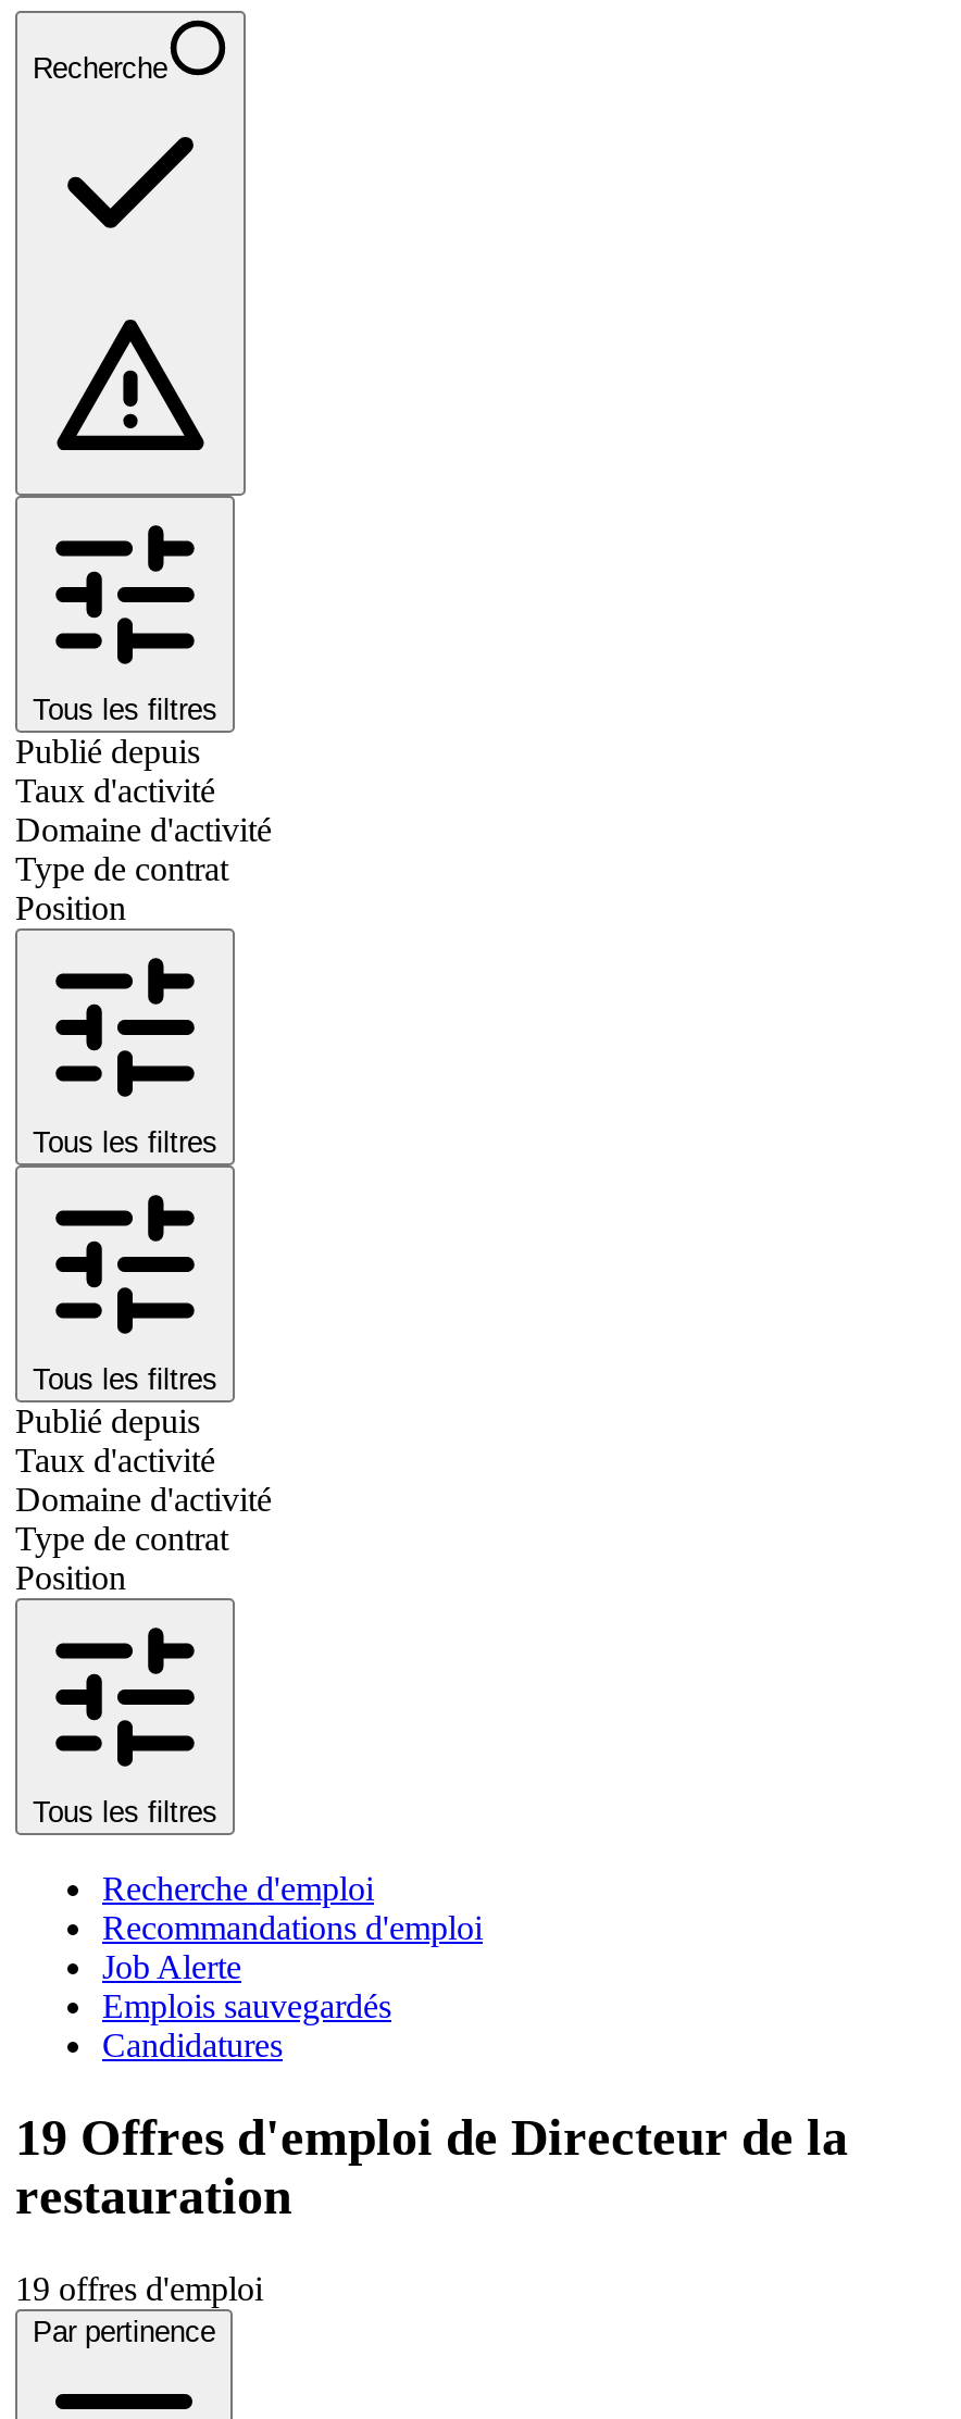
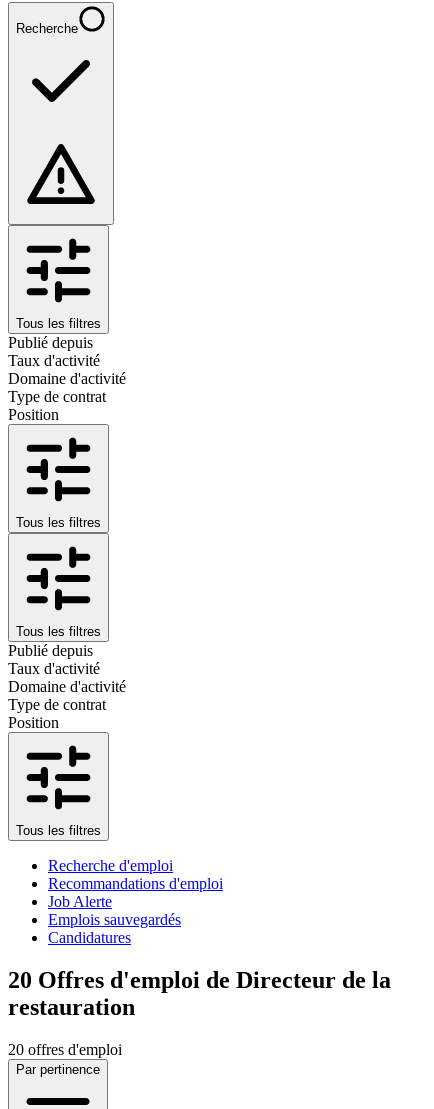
[15,2109,848,2165] 19 Offres d'emploi de Directeur de la -> [8,967,391,993] 20 Offres d'emploi de Directeur de la
[15,2269,263,2306] 19 offres d'emploi -> [8,1041,122,1058] 20 offres d'emploi

